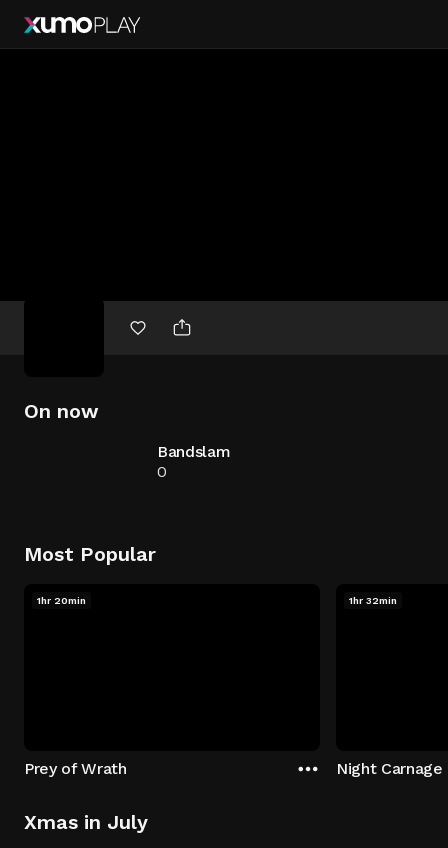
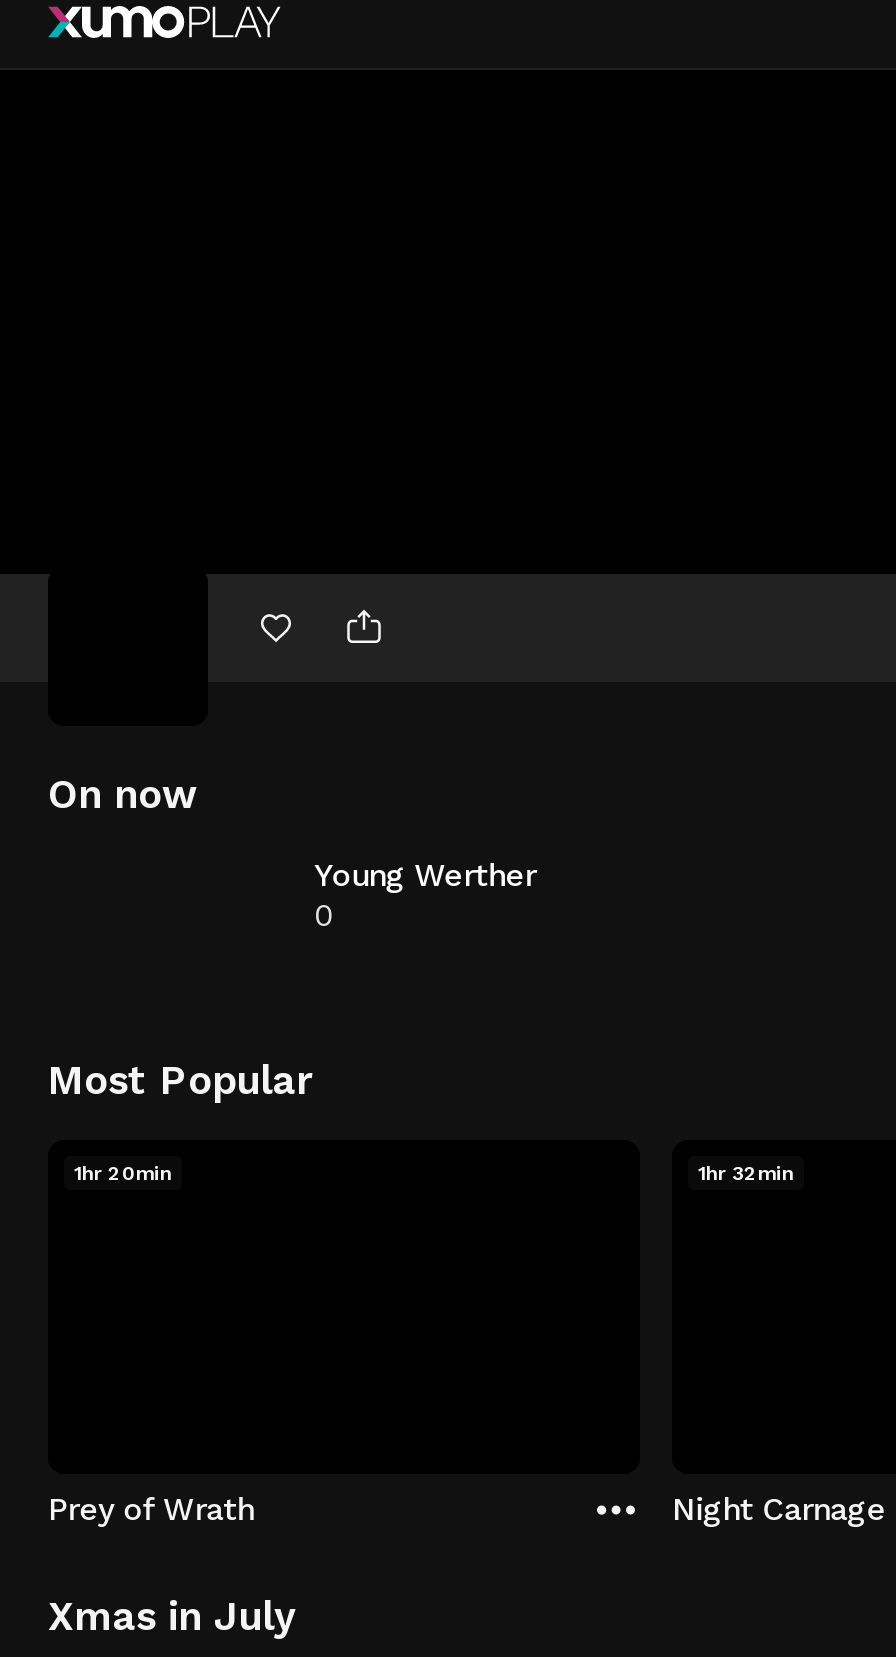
[157,442,230,461] Bandslam -> [314,856,536,894] Young Werther

